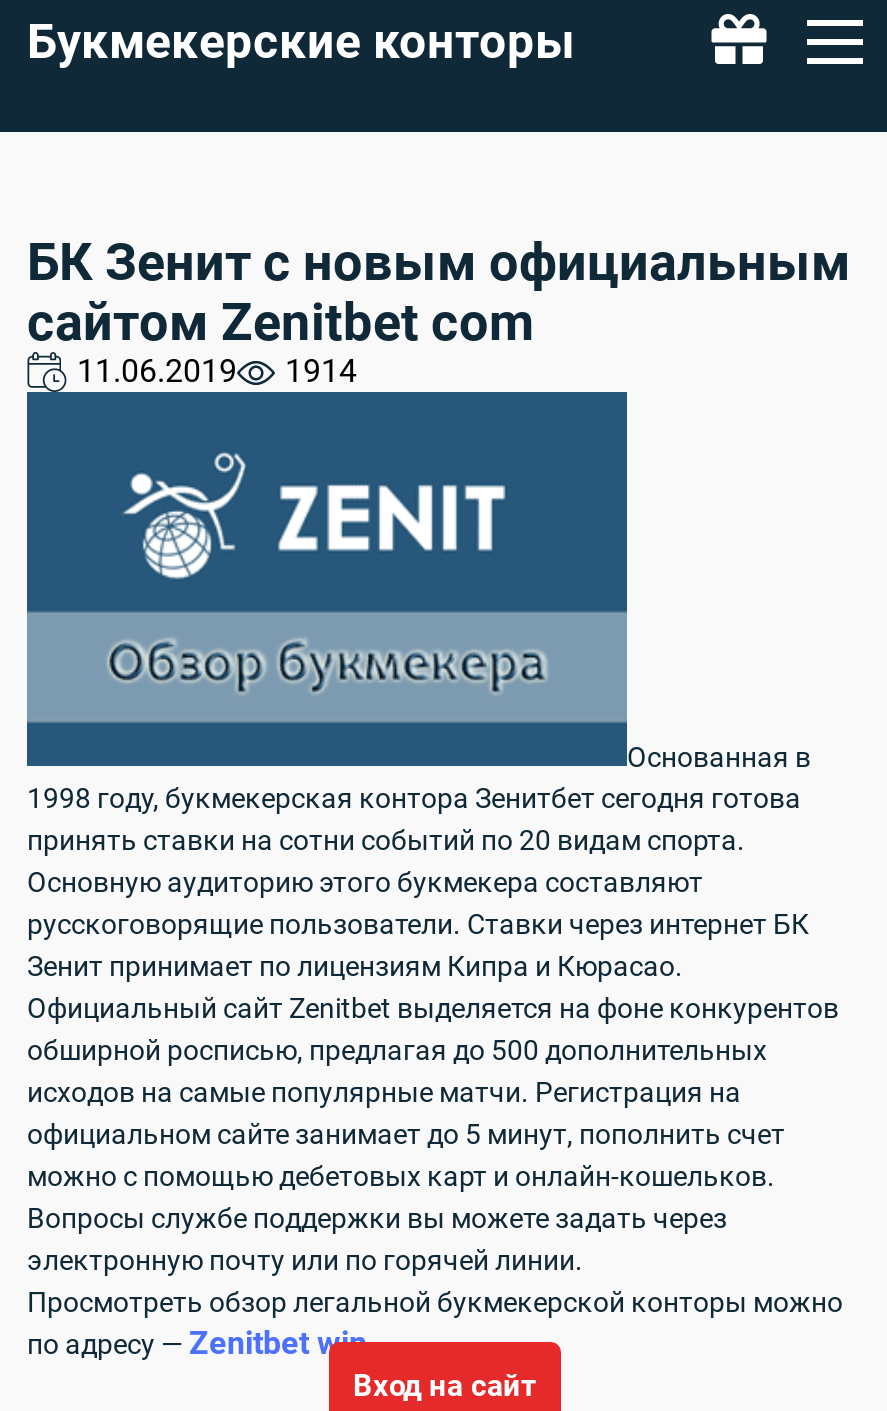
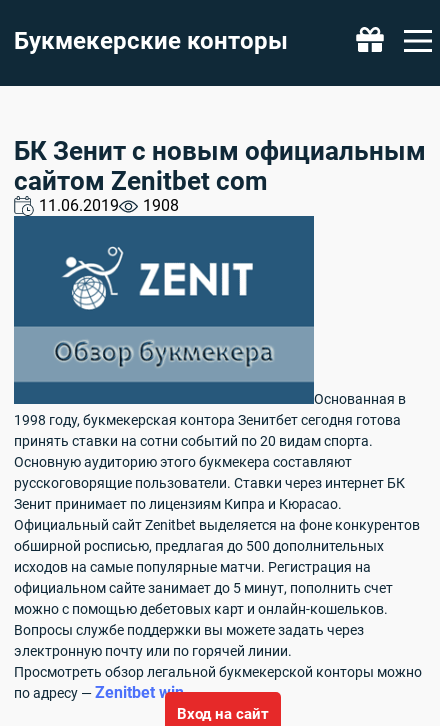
[77,352,357,390] 11.06.2019 1914 -> [39,196,179,215] 11.06.2019 1908

